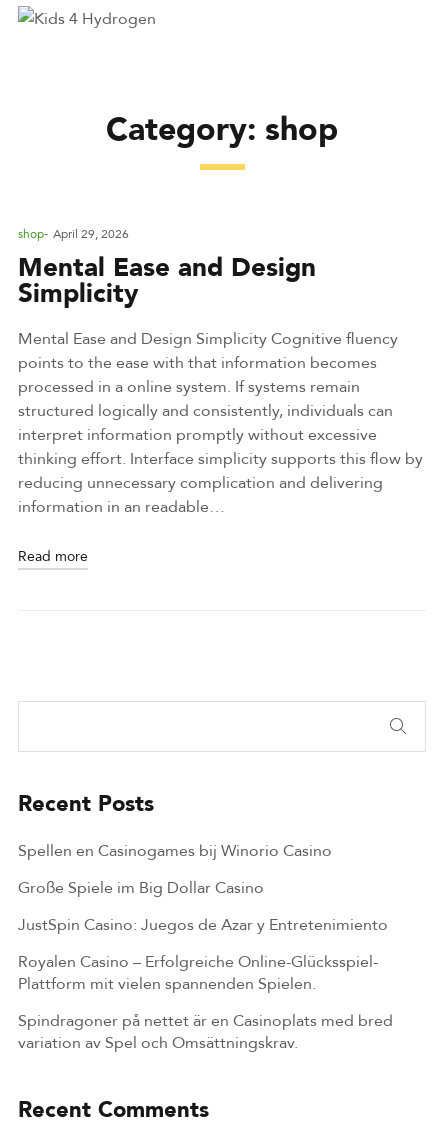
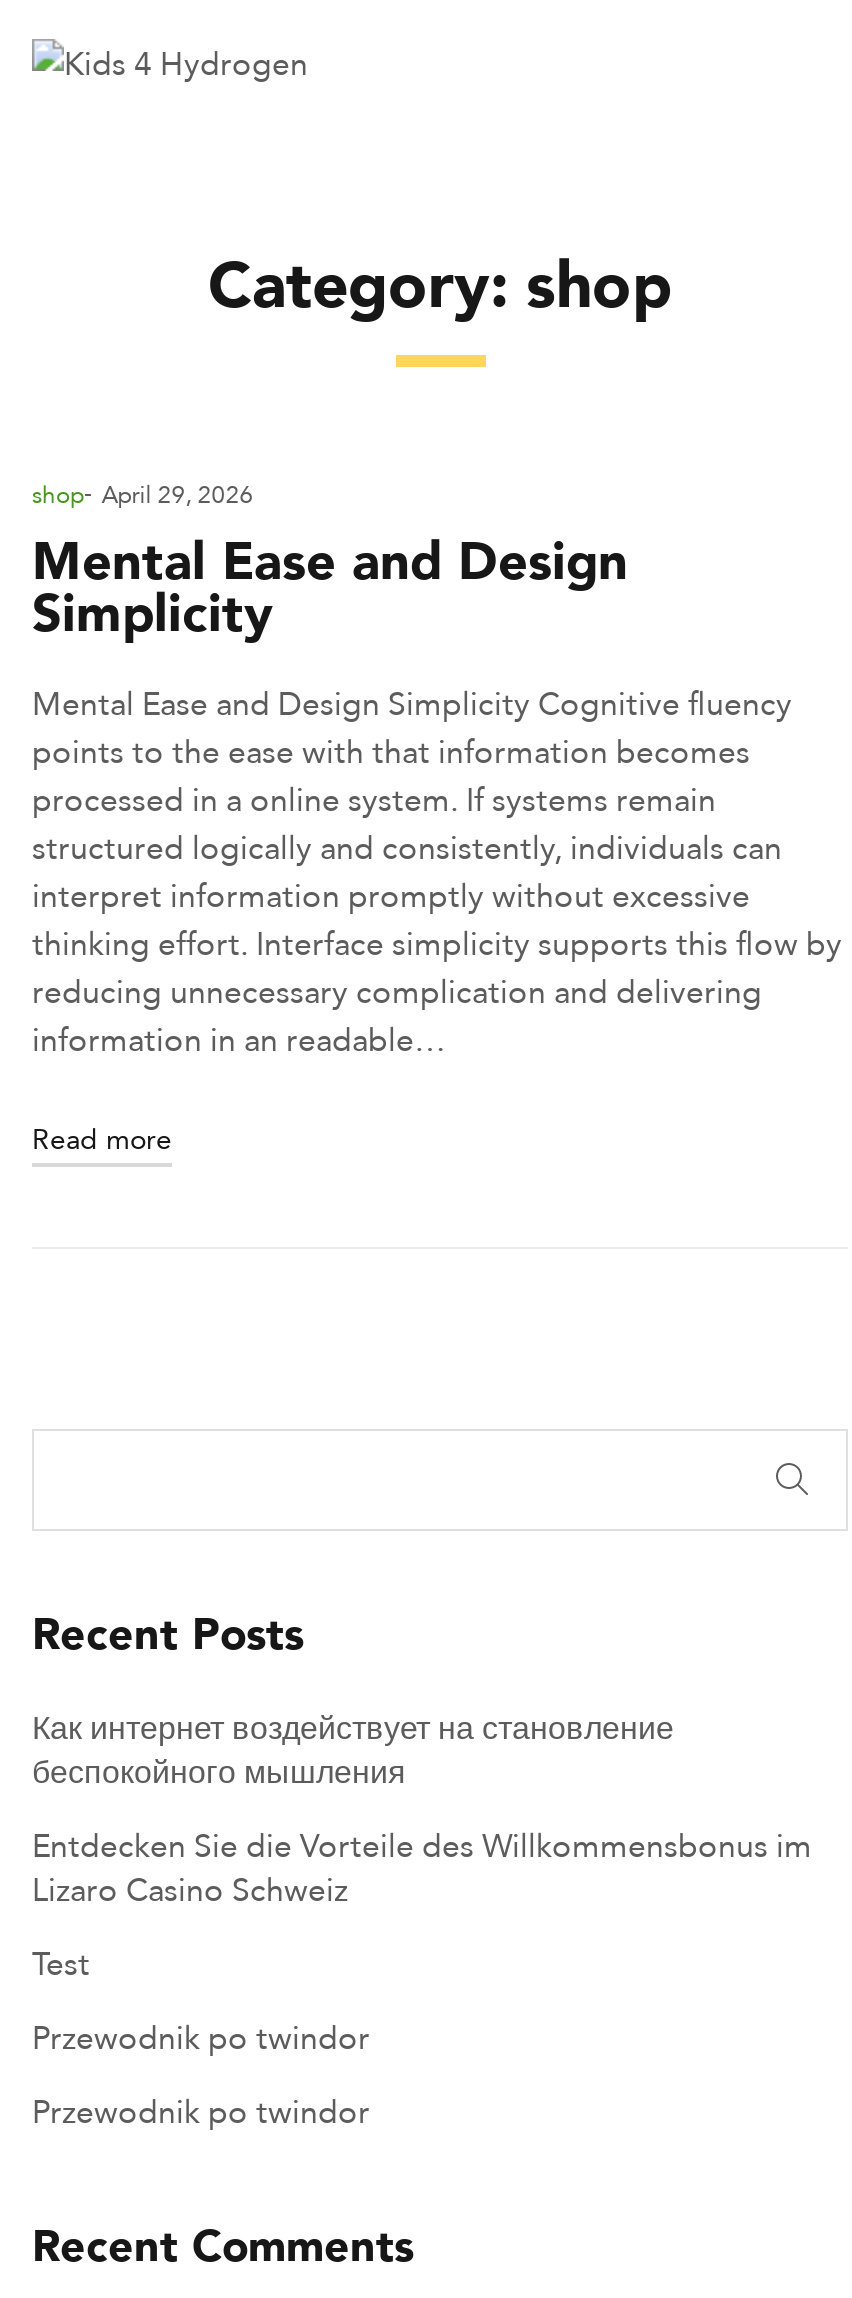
[18,837,332,861] Spellen en Casinogames bij Winorio Casino -> [32,1702,674,1794] Как интернет воздействует на становление | беспокойного мышления
[18,874,264,898] Große Spiele im Big Dollar Casino -> [32,1820,812,1912] Entdecken Sie die Vorteile des Willkommensbonus im | Lizaro Casino Schweiz
[18,911,388,935] JustSpin Casino: Juegos de Azar y Entretenimiento -> [32,1938,90,1986] Test
[18,948,378,994] Royalen Casino – Erfolgreiche Online-Glücksspiel- | Plattform mit vielen spannenden Spielen. -> [32,2012,370,2060] Przewodnik po twindor
[18,1007,393,1053] Spindragoner på nettet är en Casinoplats med bred | variation av Spel och Omsättningskrav. -> [32,2086,370,2134] Przewodnik po twindor

